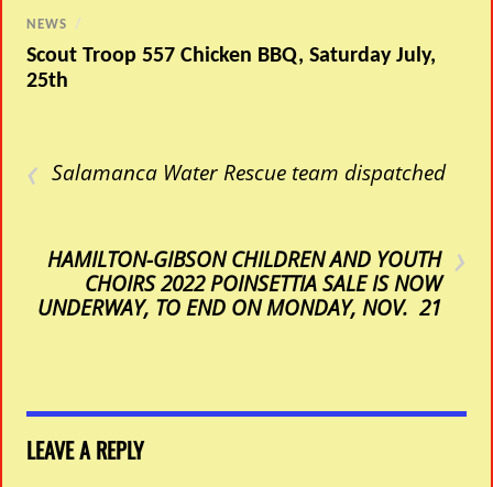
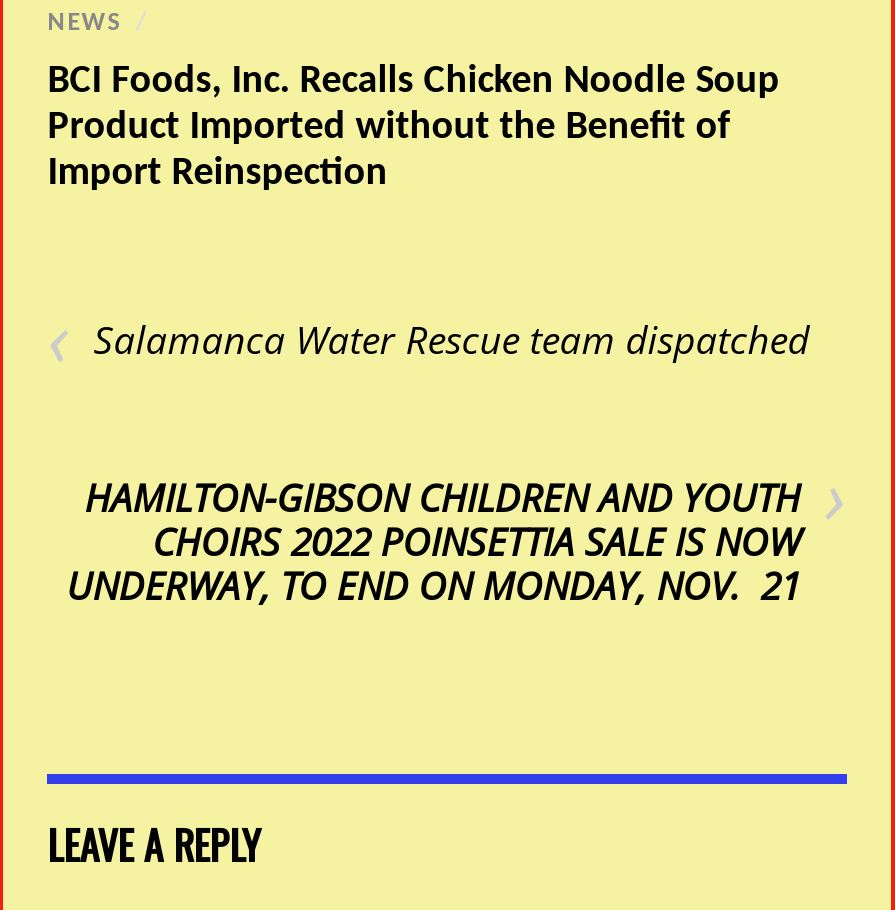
[27,45,436,92] Scout Troop 557 Chicken BBQ, Saturday July, | 25th -> [47,62,779,194] BCI Foods, Inc. Recalls Chicken Noodle Soup | Product Imported without the Benefit of | Import Reinspection

